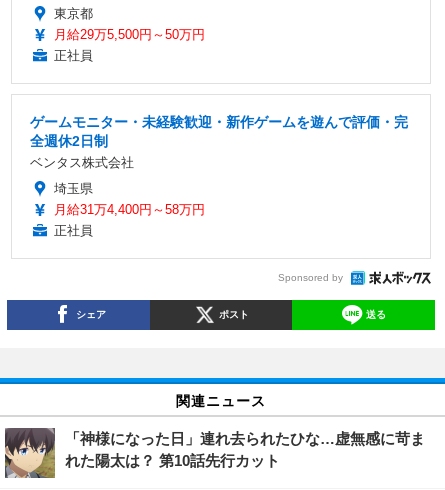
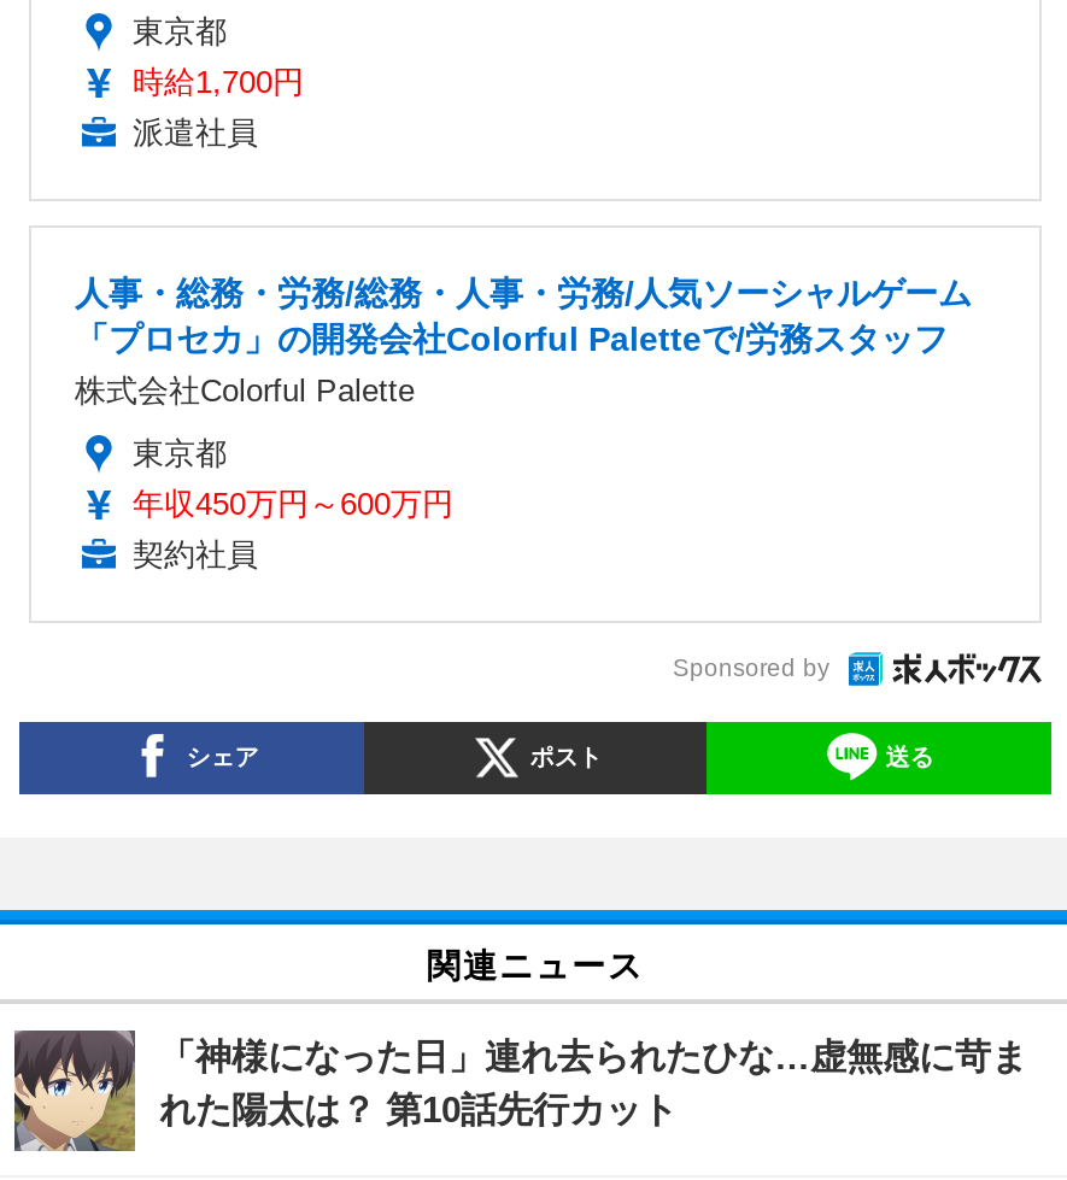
[54,27,205,63] 月給29万5,500円～50万円 | 正社員 -> [133,63,304,150] 時給1,700円 | 派遣社員
[30,114,408,170] ゲームモニター・未経験歓迎・新作ゲームを遊んで評価・完 | 全週休2日制 | ベンタス株式会社 -> [75,273,972,408] 人事・総務・労務/総務・人事・労務/人気ソーシャルゲーム | 「プロセカ」の開発会社Colorful Paletteで/労務スタッフ | 株式会社Colorful Palette
[54,181,205,238] 埼玉県 | 月給31万4,400円～58万円 | 正社員 -> [133,434,453,572] 東京都 | 年収450万円～600万円 | 契約社員

